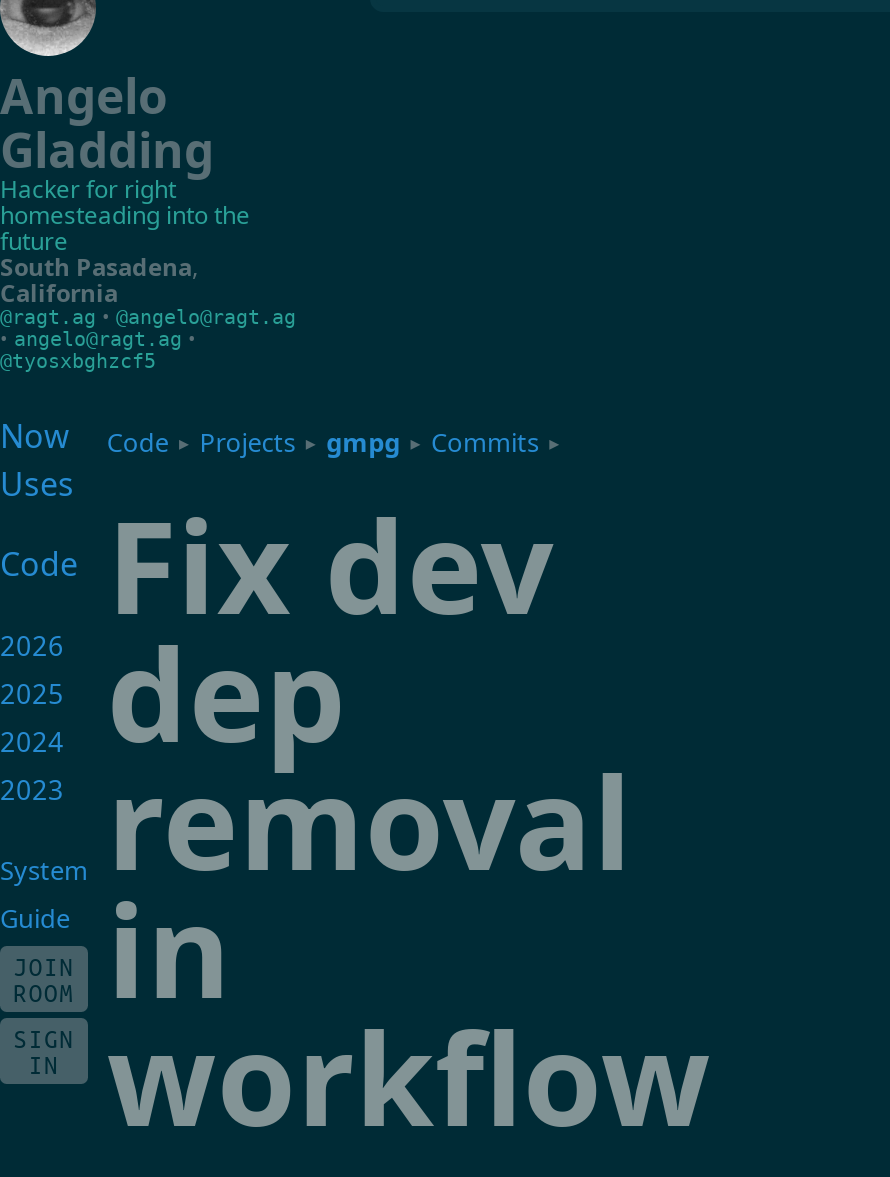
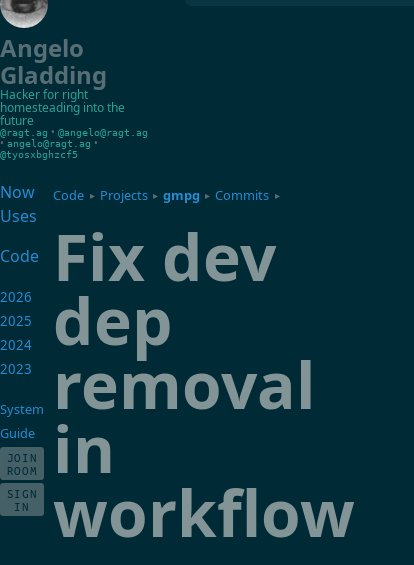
[0,250,198,310] South Pasadena, | California -> none

